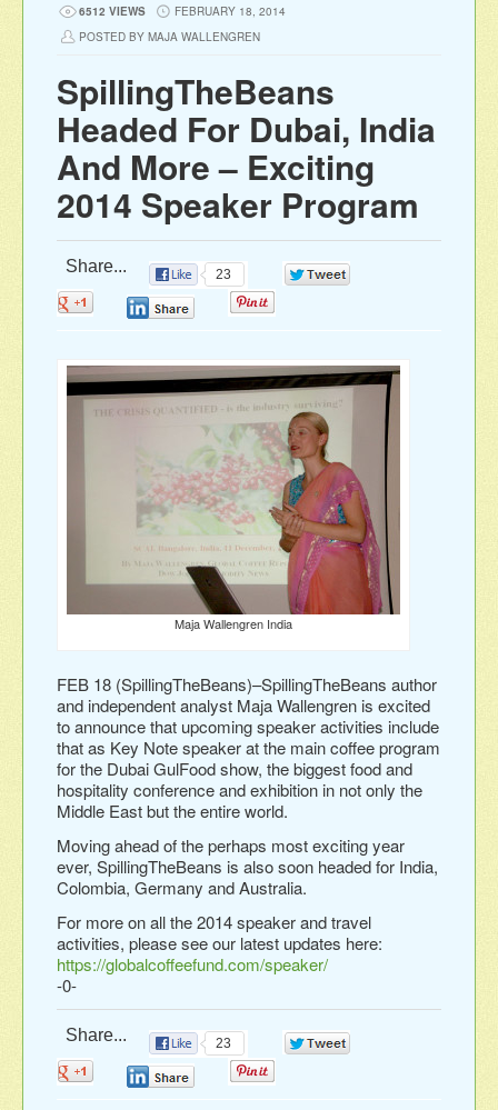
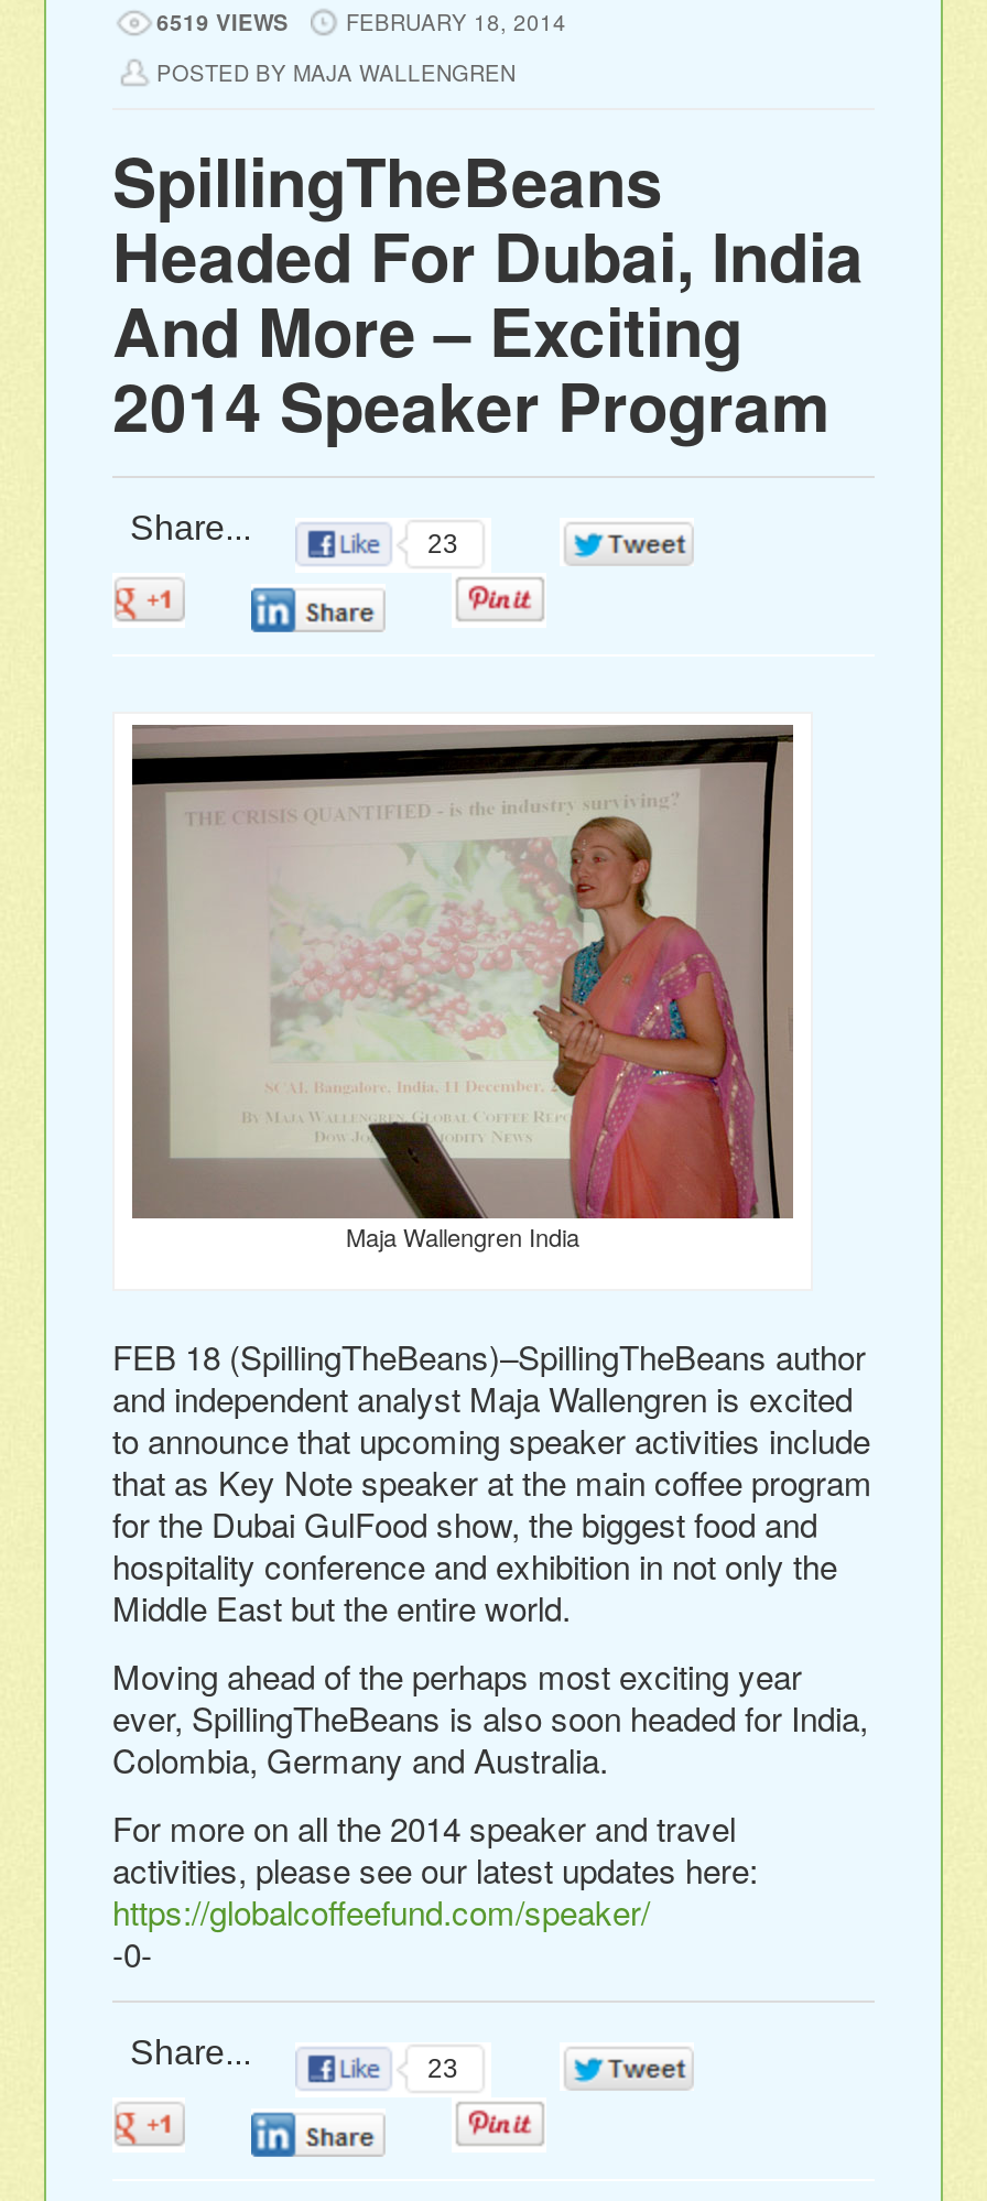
[79,3,286,19] 6512 VIEWS FEBRUARY 18, 2014 -> [156,6,566,37] 6519 VIEWS FEBRUARY 18, 2014

